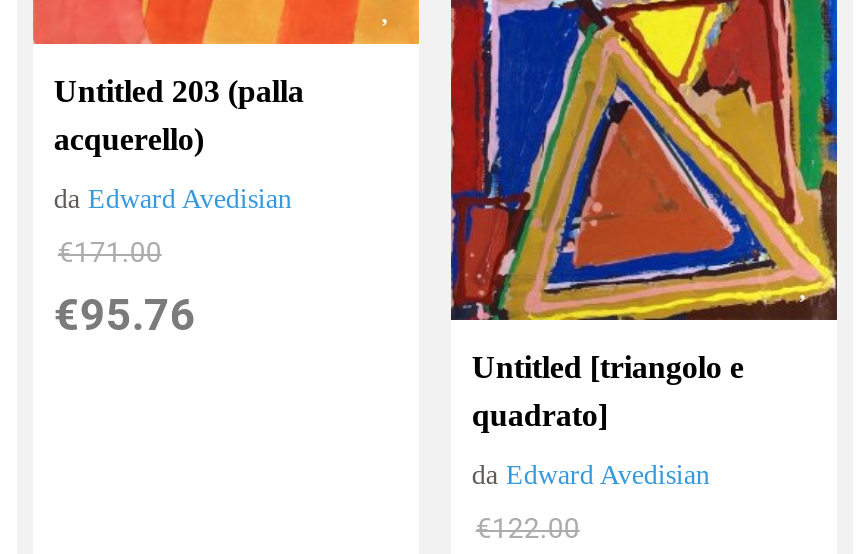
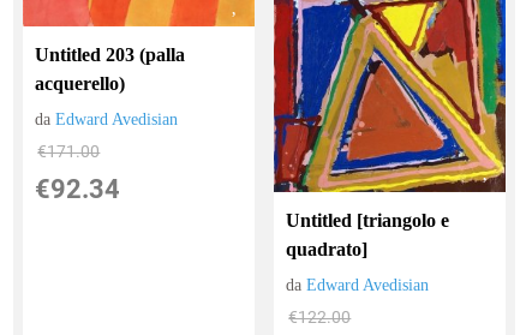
[54,291,196,341] €95.76 -> [35,174,121,204] €92.34

